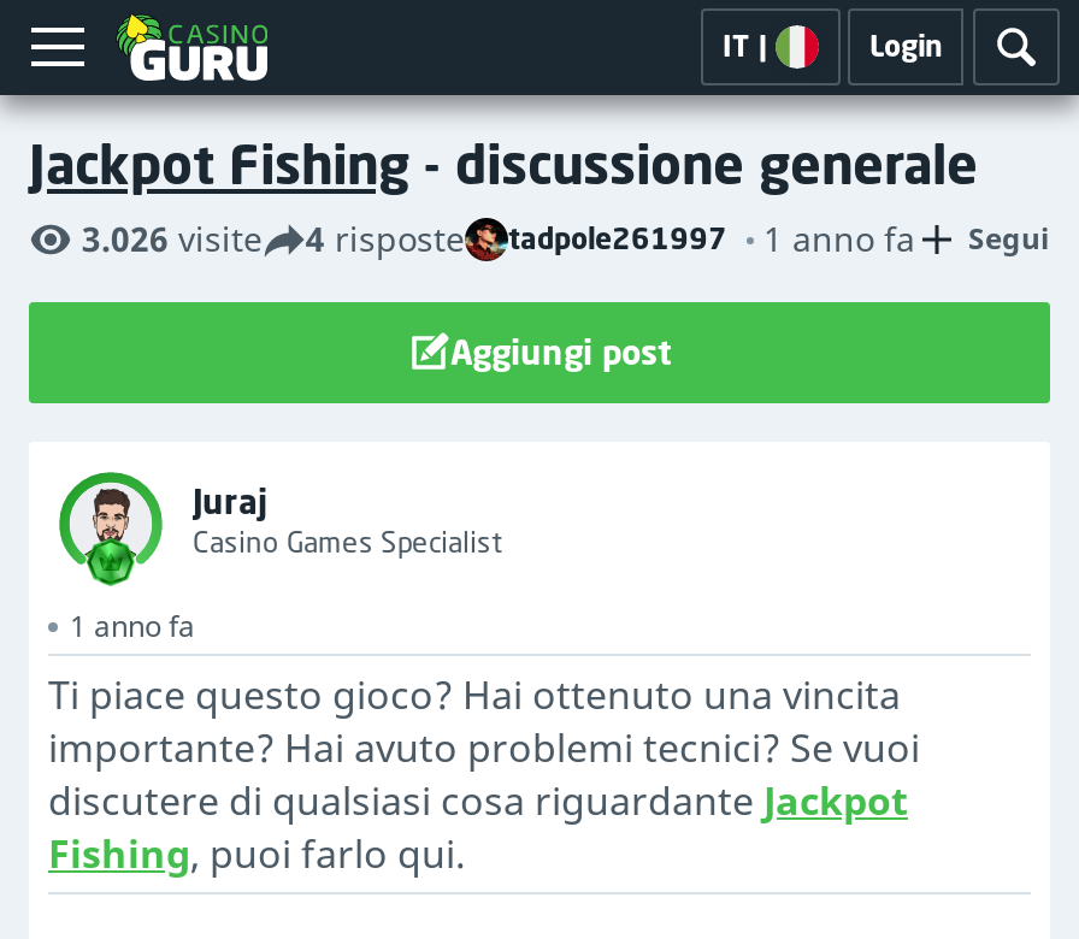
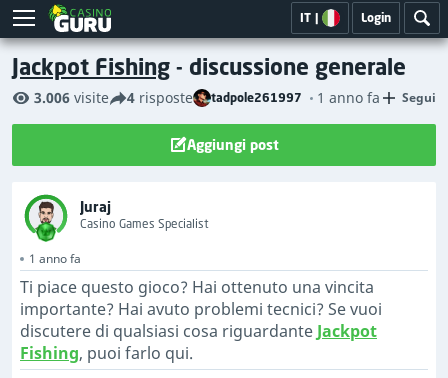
[82,215,1050,261] 3.026 visite 4 risposte tadpole261997 1 anno fa Segui -> [34,88,436,107] 3.006 visite 4 risposte tadpole261997 1 anno fa Segui

